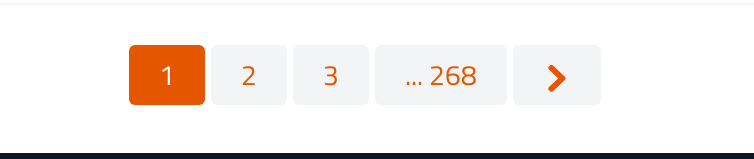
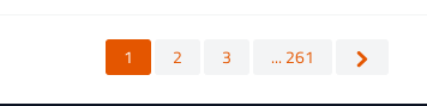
[159,53,477,95] 1 2 3 ... 268 -> [124,44,314,69] 1 2 3 ... 261

